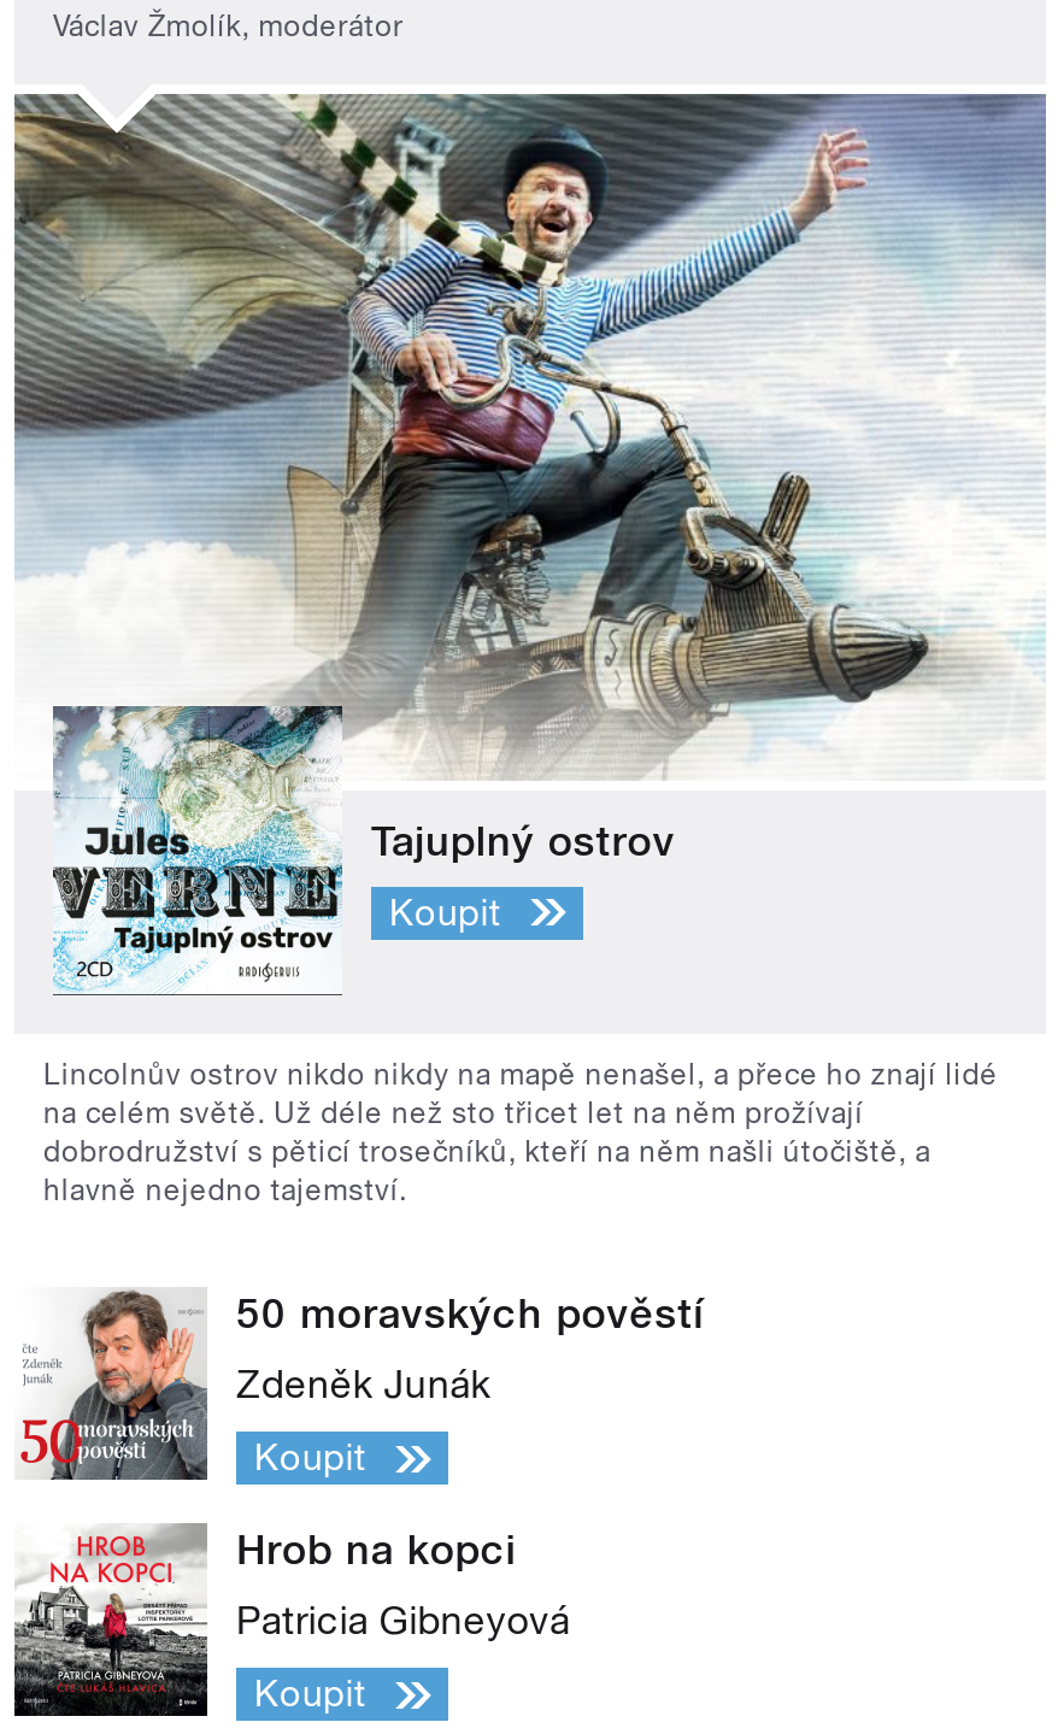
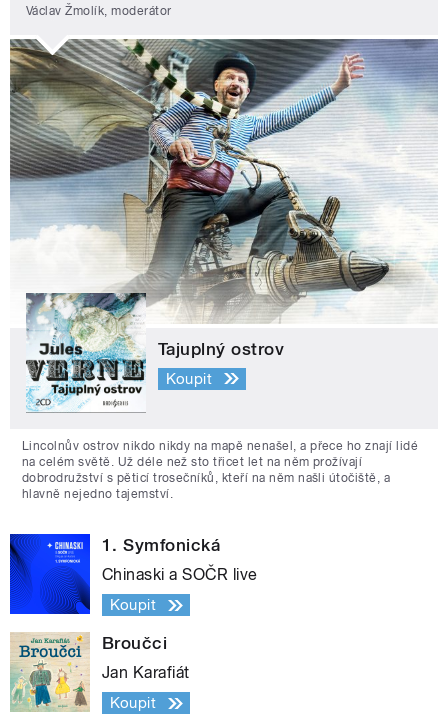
[14,1287,704,1482] [image] | 50 moravských pověstí -> [9,533,220,615] [image] | 1. Symfonická
[236,1362,491,1408] Zdeněk Junák -> [102,565,258,584] Chinaski a SOČR live
[12,1523,516,1718] [image] | Hrob na kopci -> [10,632,167,712] [image] | Broučci
[236,1598,570,1644] Patricia Gibneyová -> [102,663,190,682] Jan Karafiát

